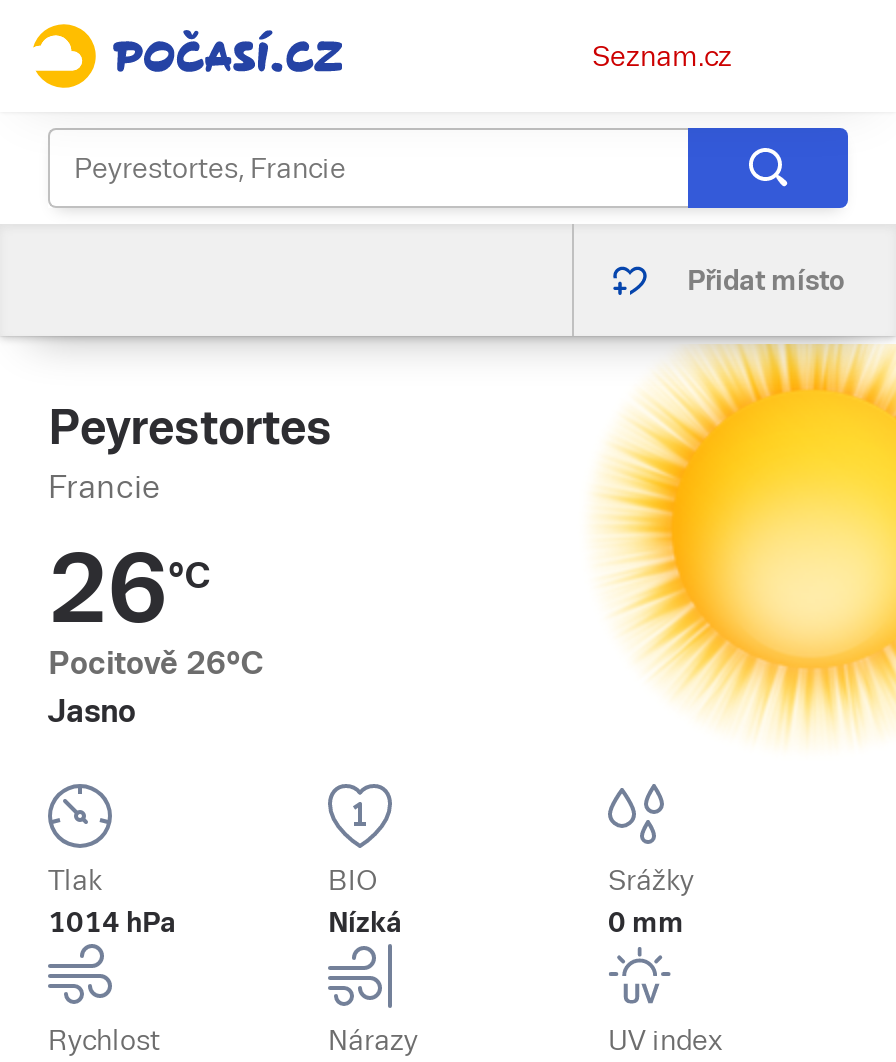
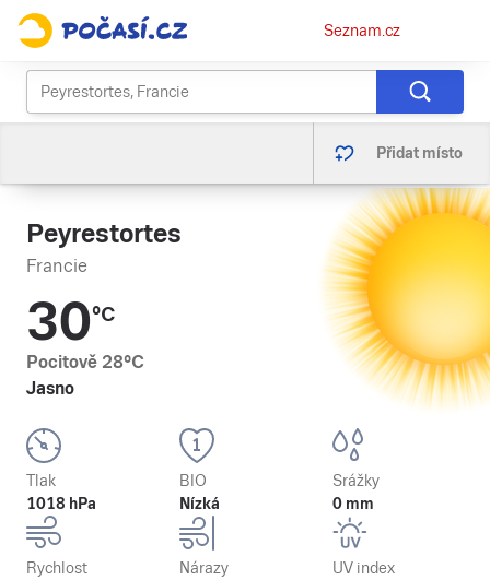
[48,534,210,644] 26°C -> [26,292,115,352] 30°C
[48,644,264,682] Pocitově 26°C -> [26,352,144,372] Pocitově 28°C
[48,906,176,938] 1014 hPa -> [26,495,96,512] 1018 hPa

